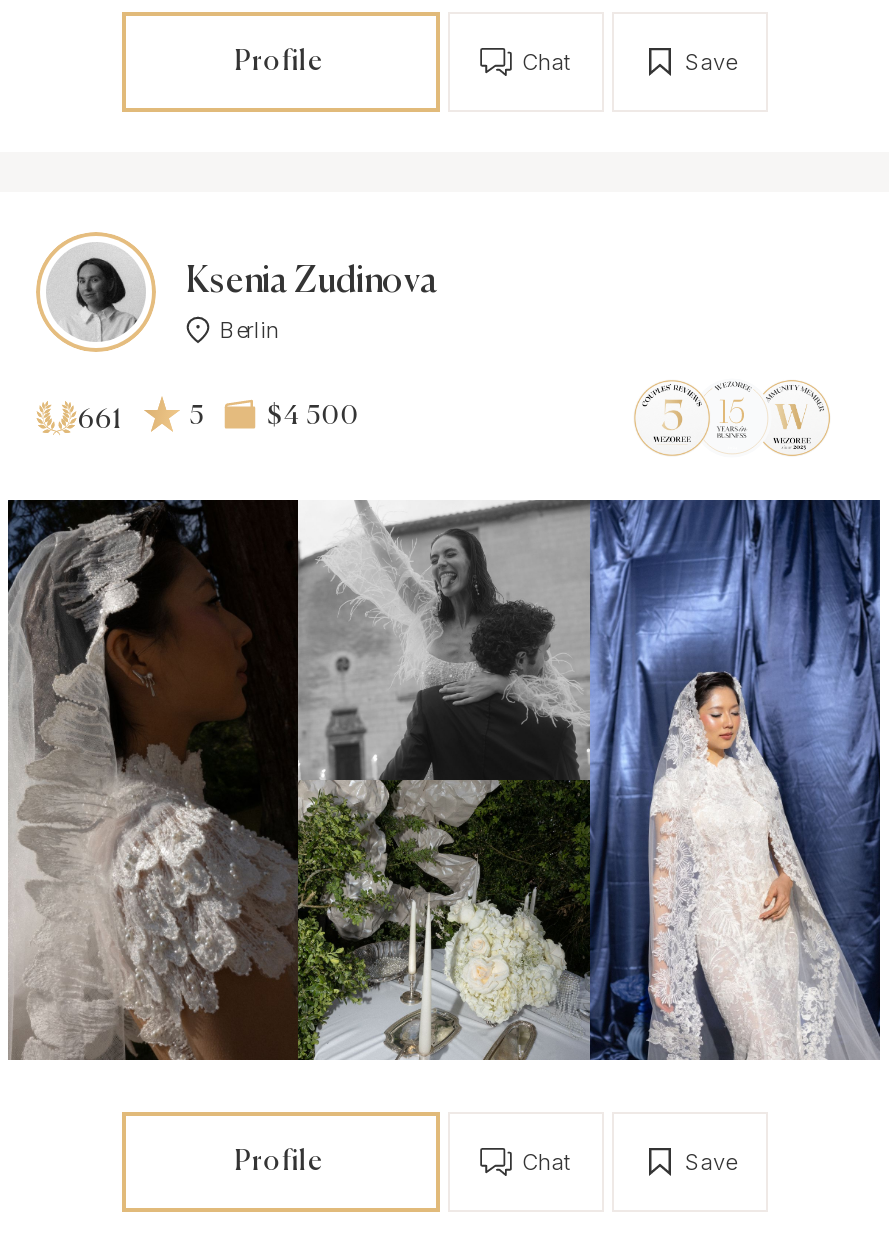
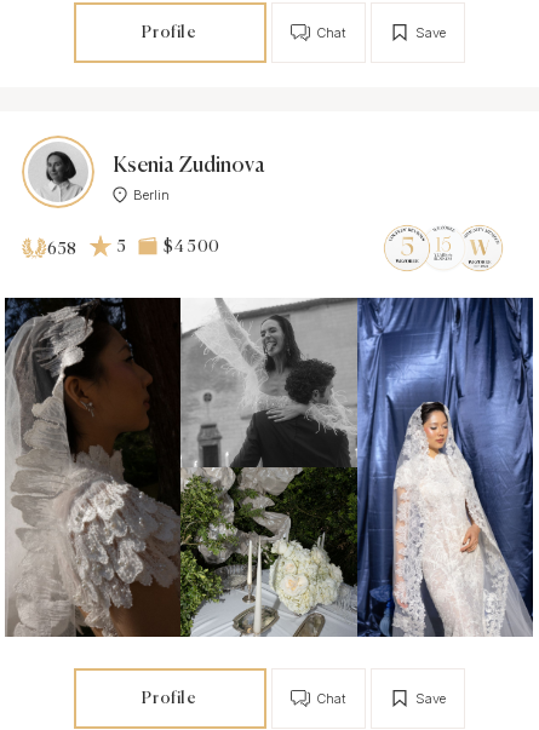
[78,407,124,433] 661 -> [47,242,77,257] 658

